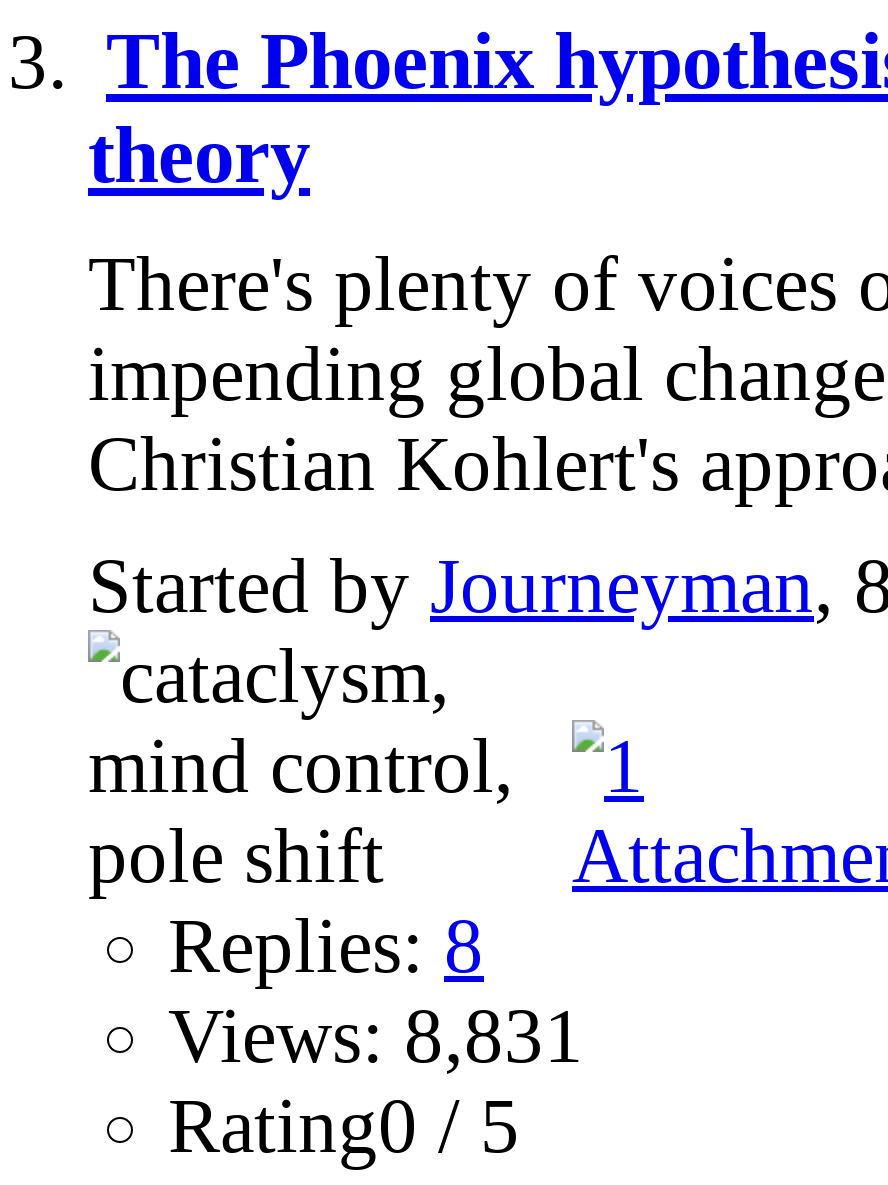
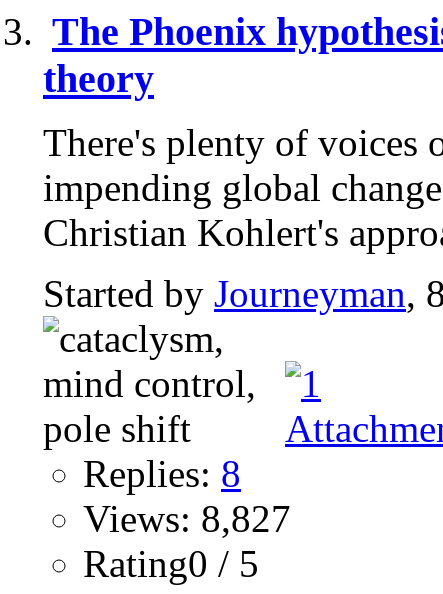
[168,993,584,1079] Views: 8,831 -> [83,497,291,540] Views: 8,827

